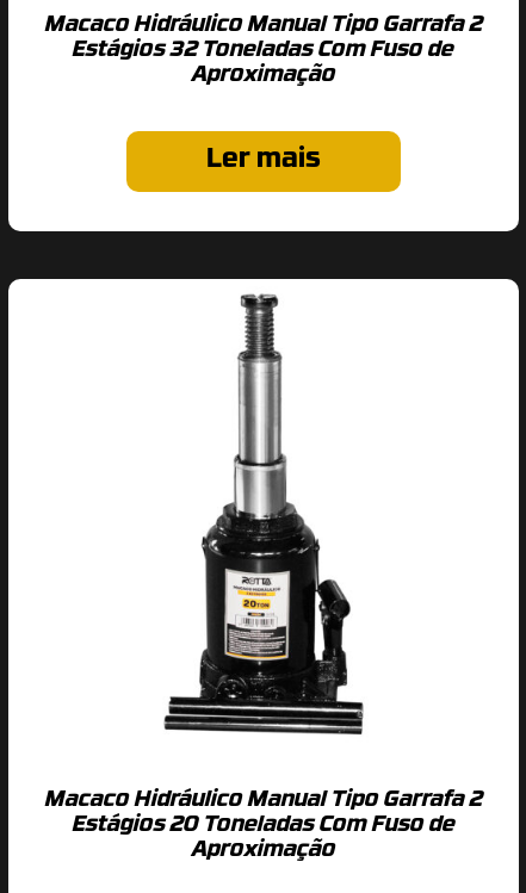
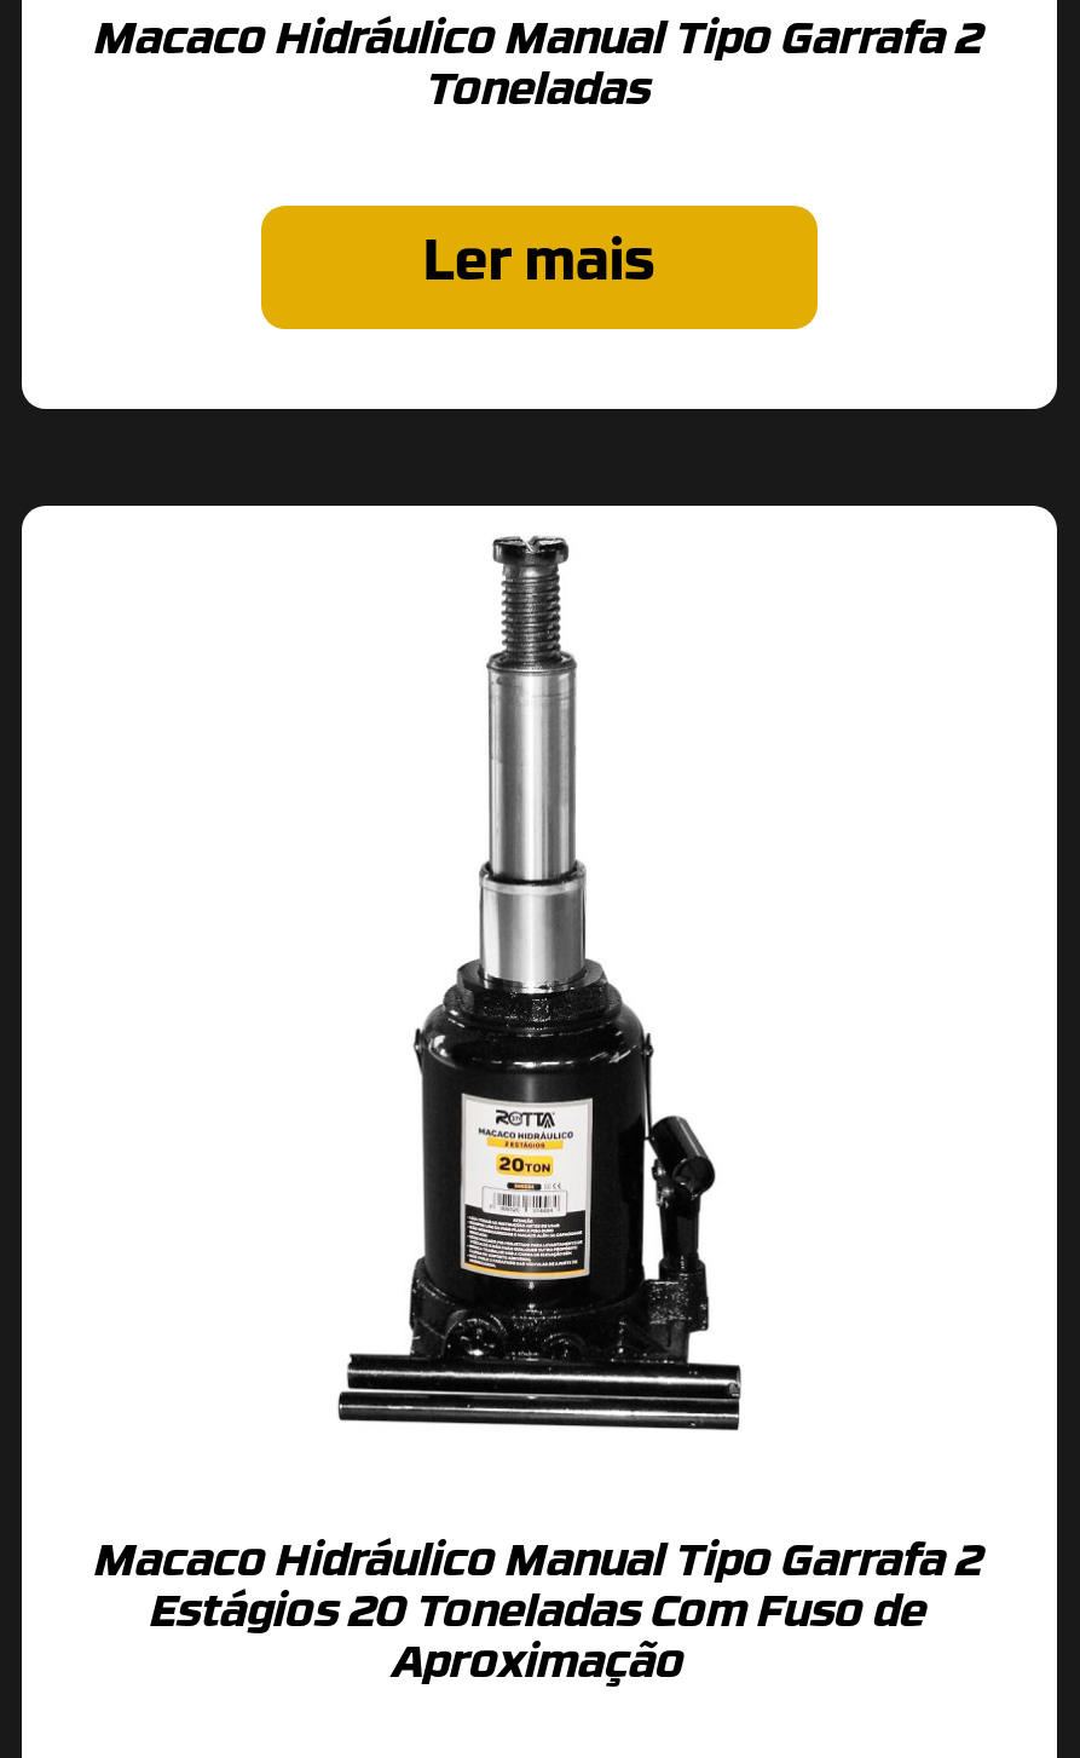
[73,39,454,87] Estágios 32 Toneladas Com Fuso de | Aproximação -> [427,70,652,116] Toneladas

